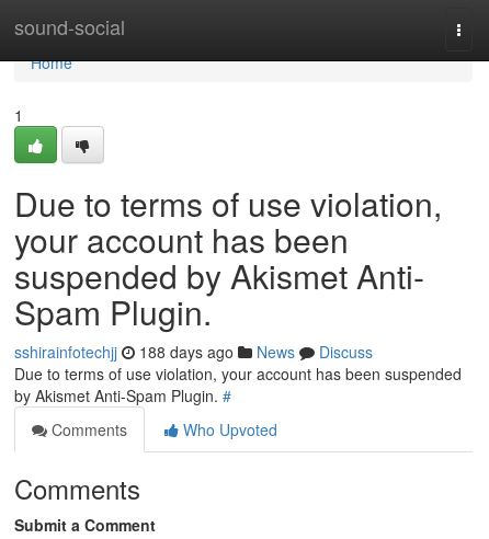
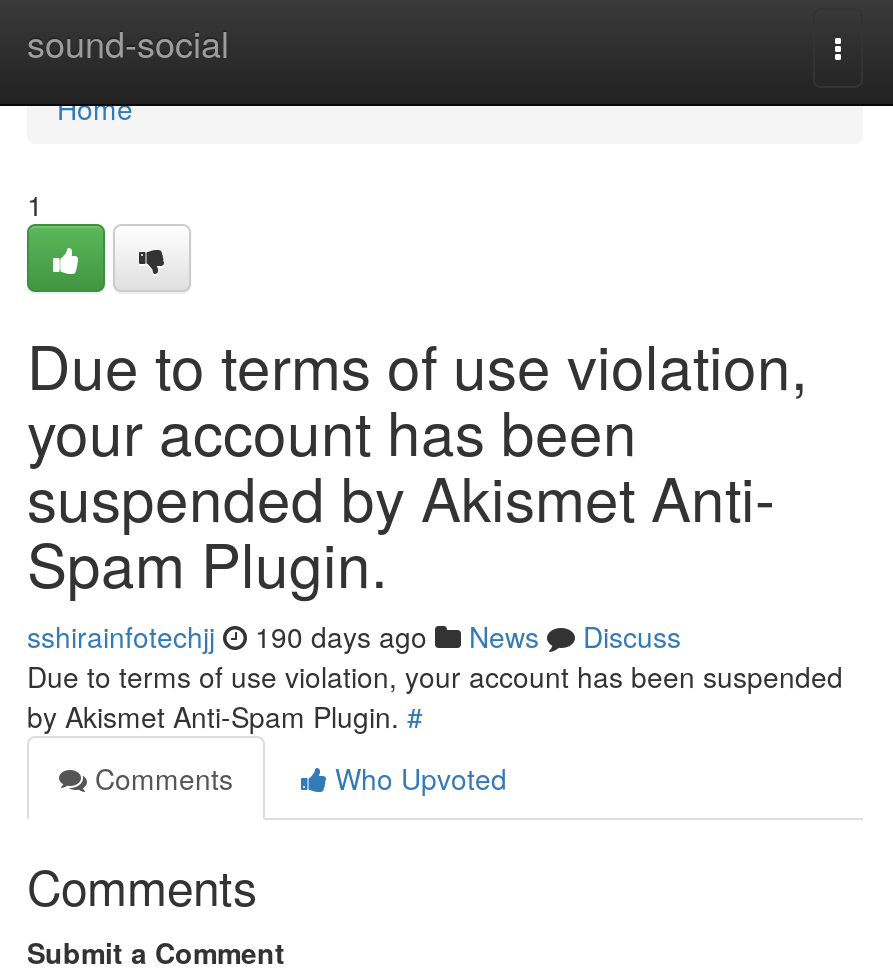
[14,341,373,363] sshirainfotechjj 188 days ago News Discuss -> [27,616,681,656] sshirainfotechjj 190 days ago News Discuss

